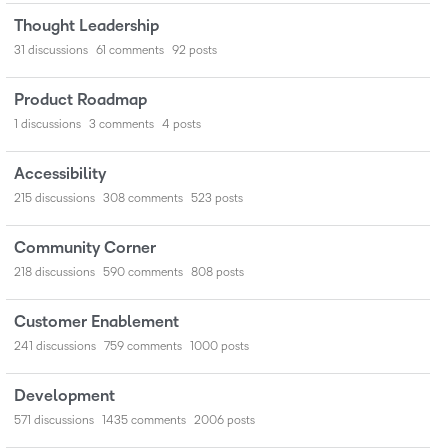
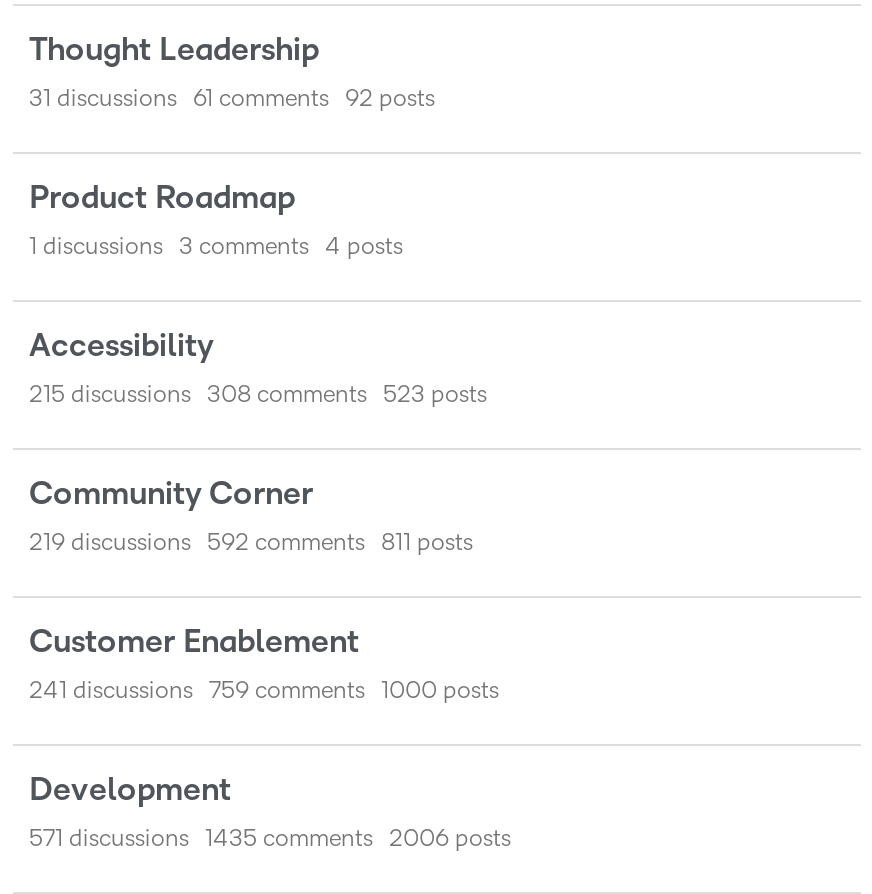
[14,266,95,279] 218 discussions -> [29,530,191,556] 219 discussions
[103,266,183,279] 590 comments -> [207,530,365,556] 592 comments
[191,266,244,279] 808 posts -> [381,530,473,556] 811 posts

